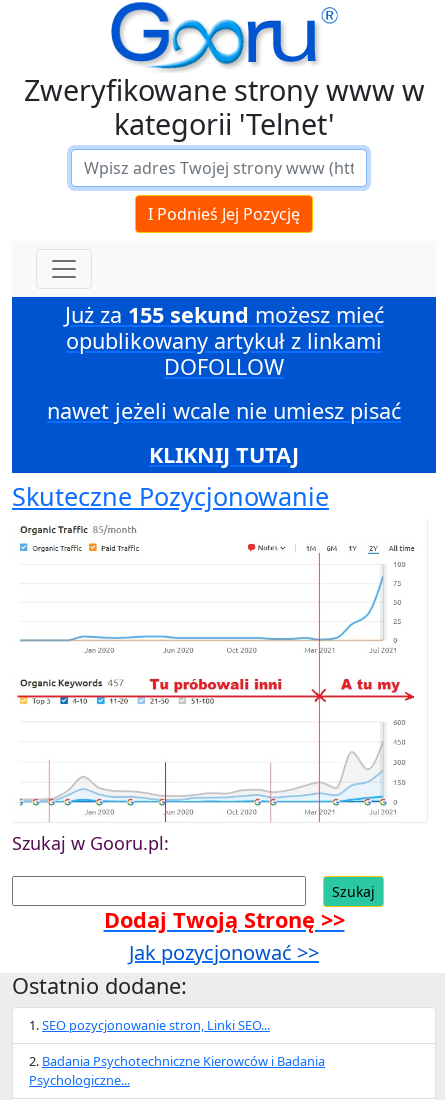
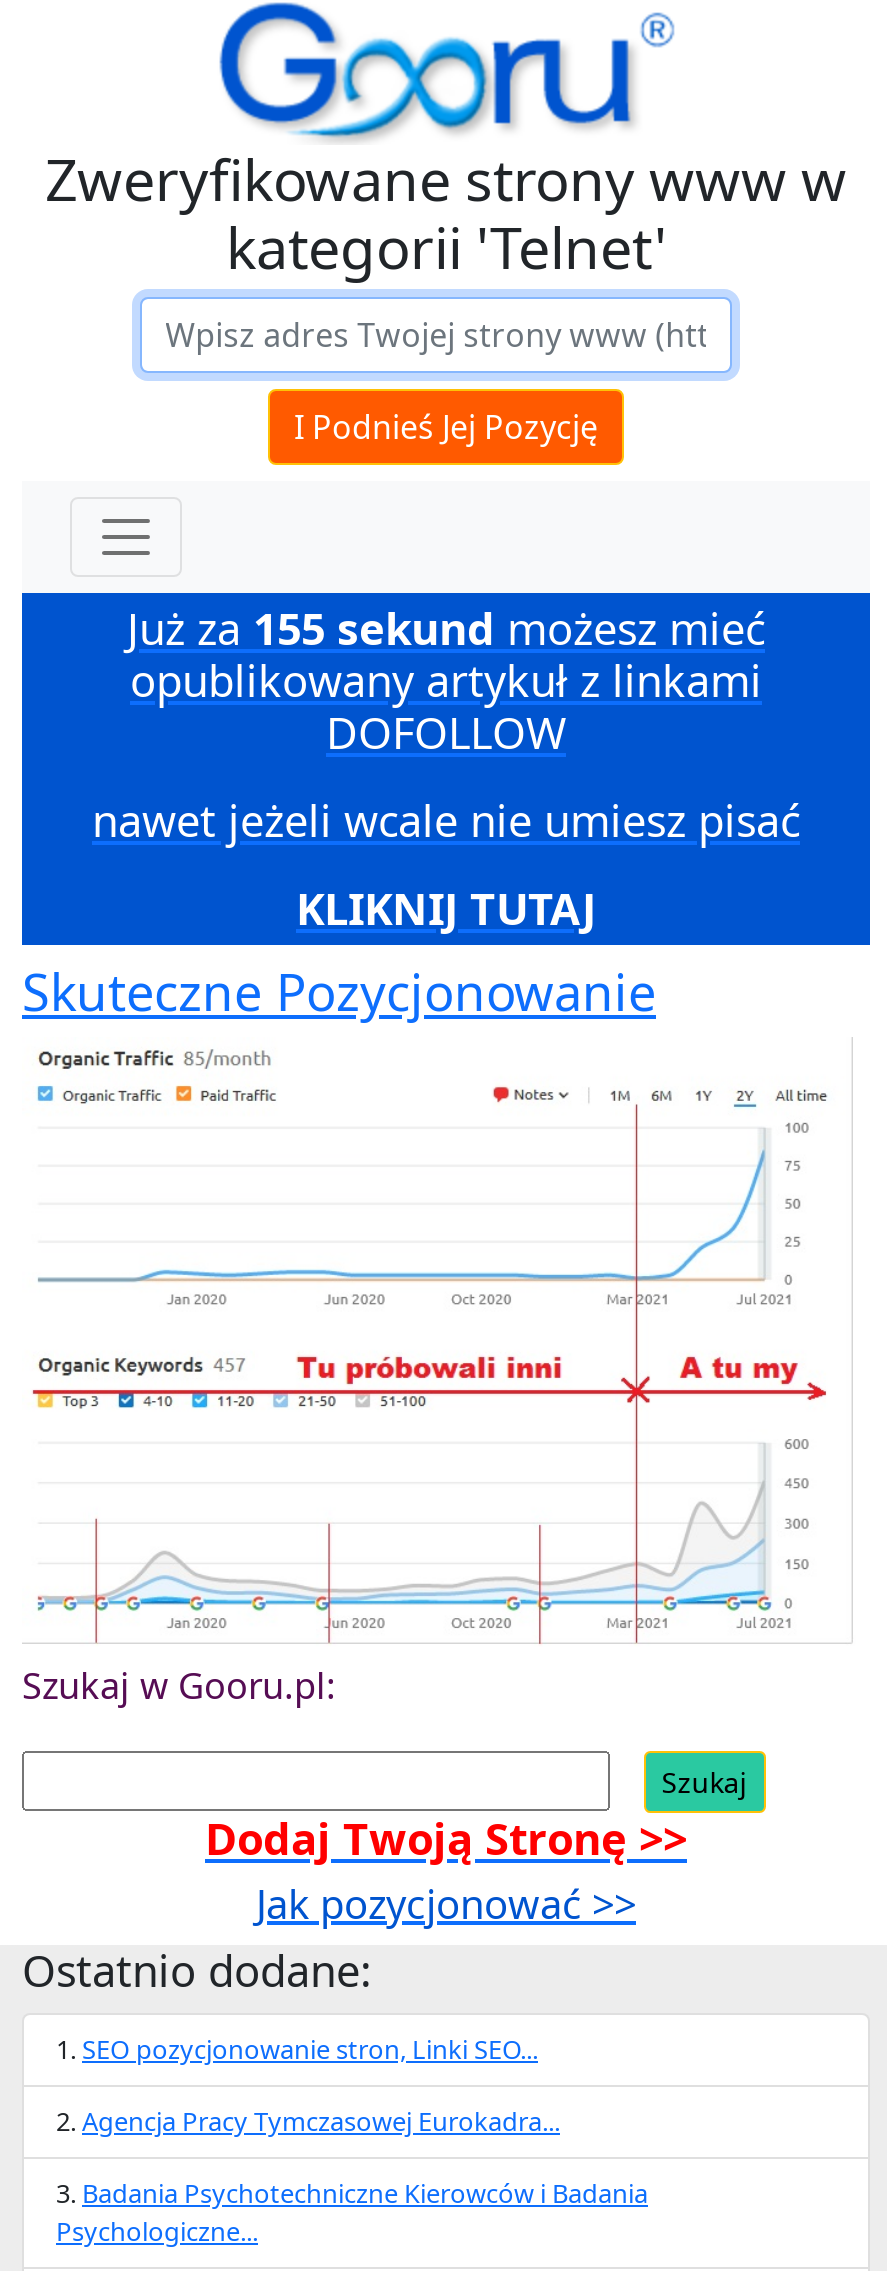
[29,1052,325,1070] 2. Badania Psychotechniczne Kierowców i Badania -> [56,2102,648,2210] 2. Agencja Pracy Tymczasowej Eurokadra... | 3. Badania Psychotechniczne Kierowców i Badania

